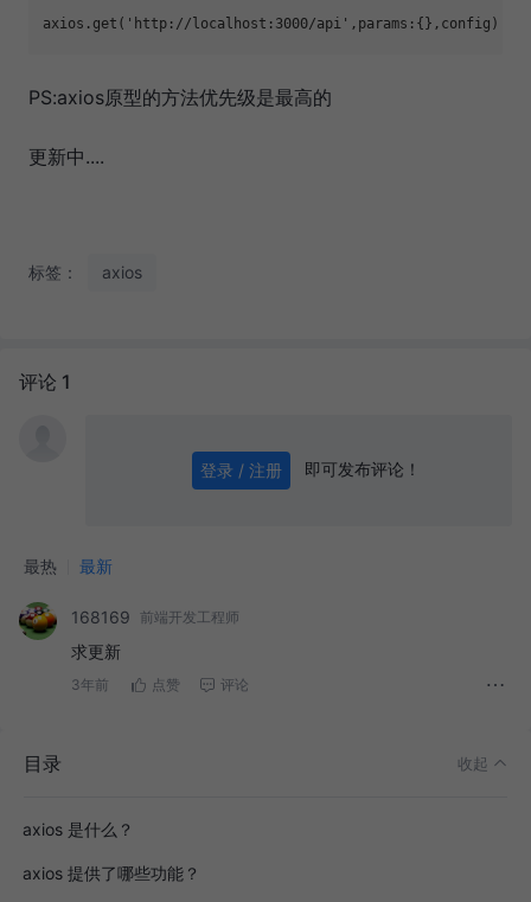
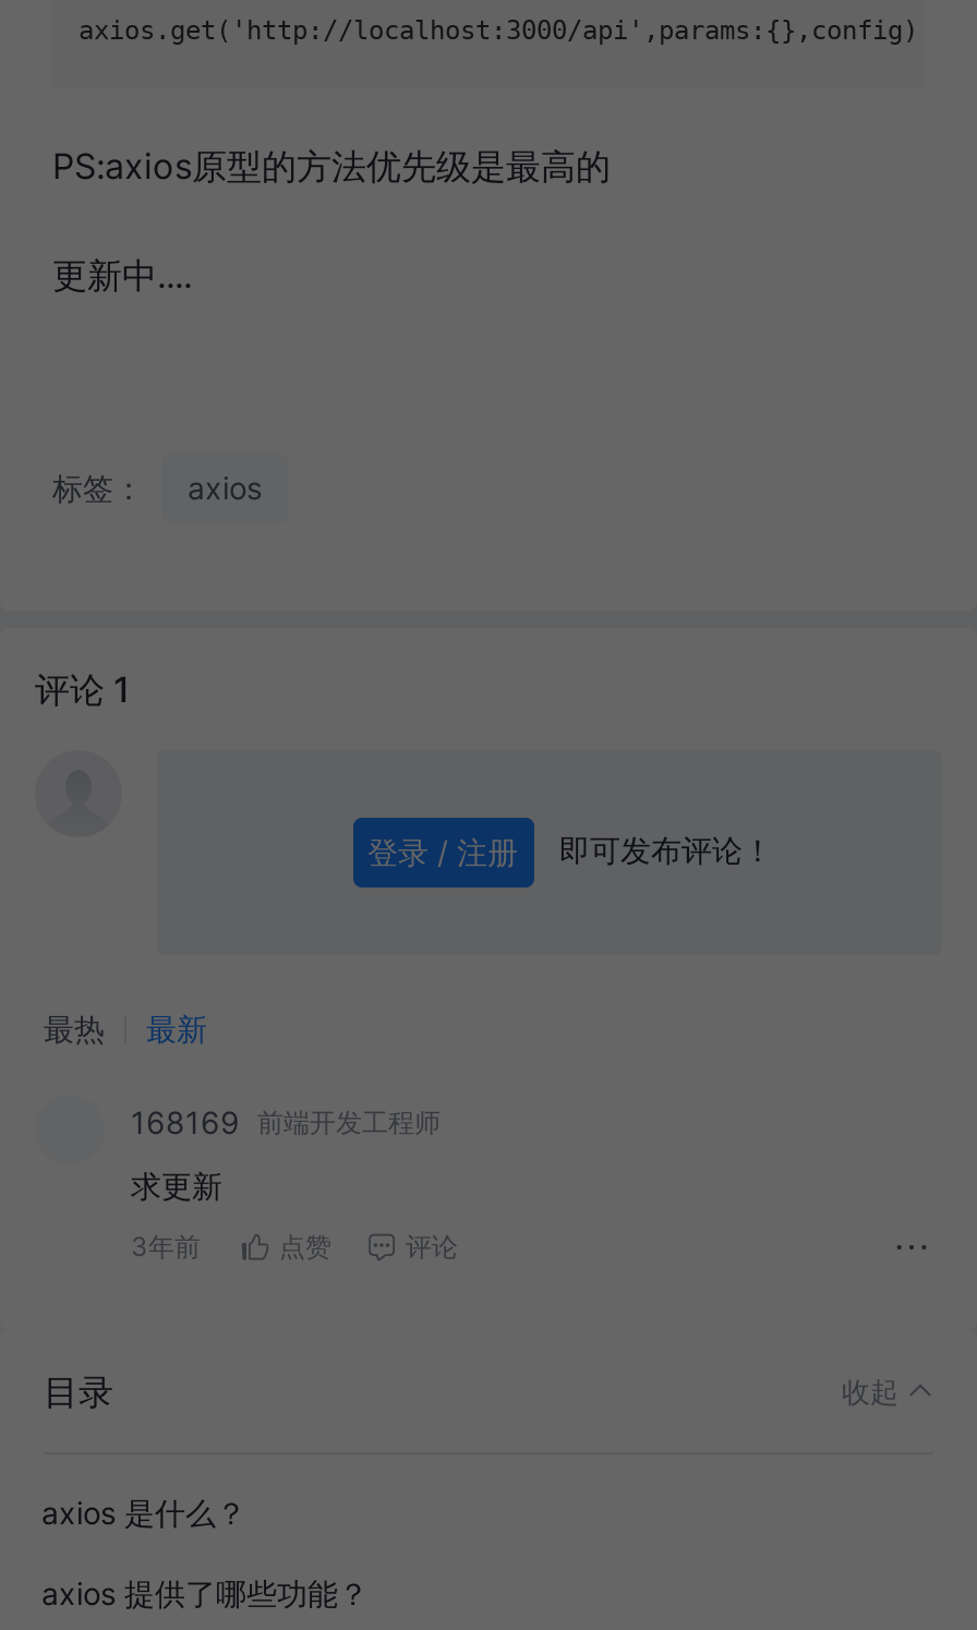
[18,601,58,641] [image] -> none

